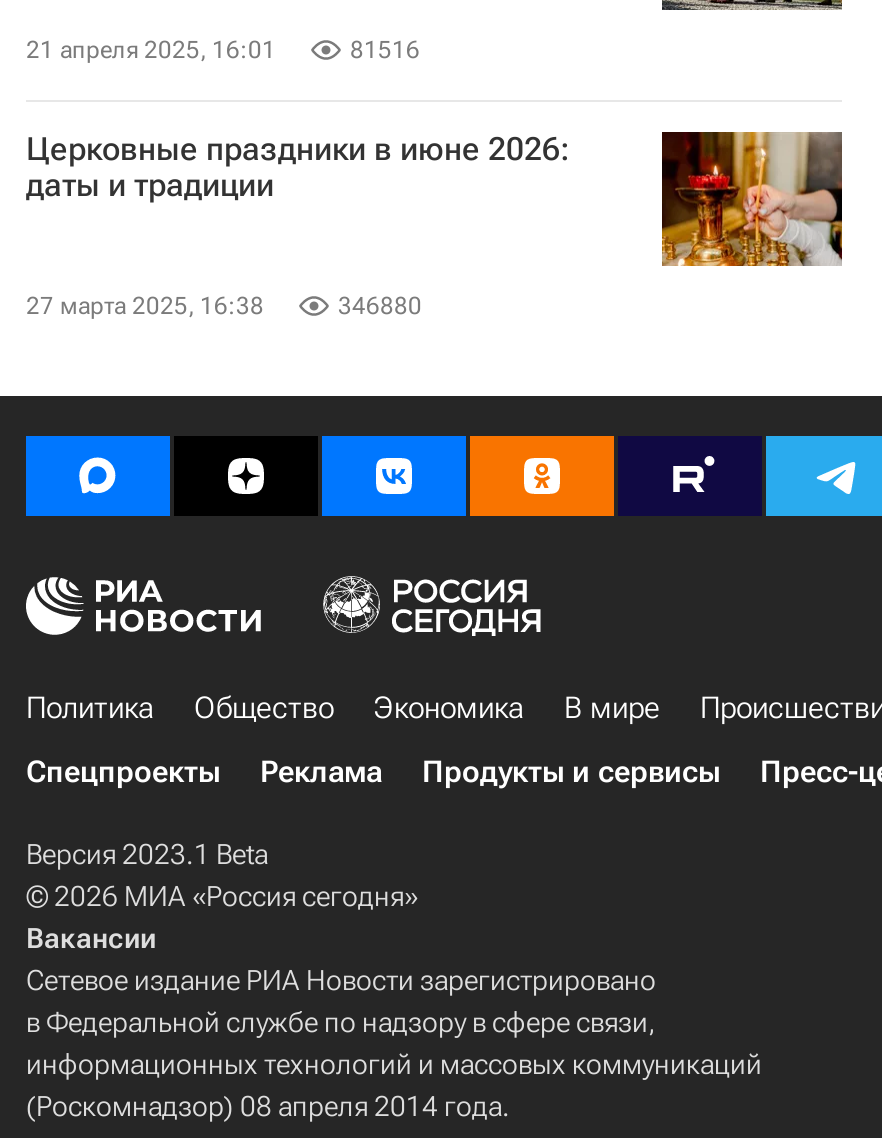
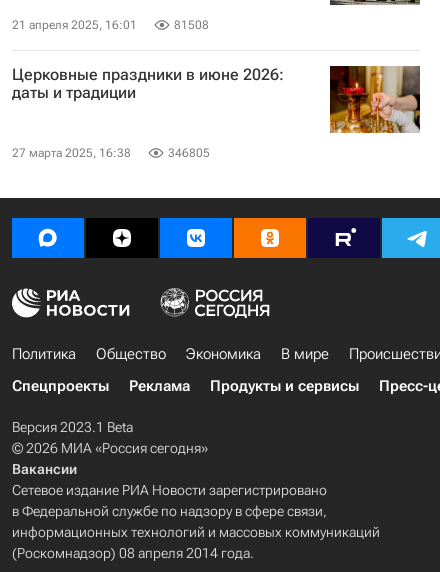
[350,35,420,63] 81516 -> [174,17,209,31] 81508
[338,292,422,320] 346880 -> [168,146,210,160] 346805

